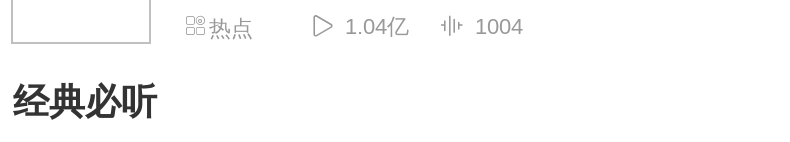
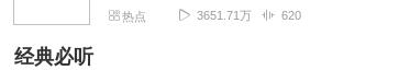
[345,14,523,38] 1.04亿 | 1004 -> [197,9,301,22] 3651.71万 | 620

